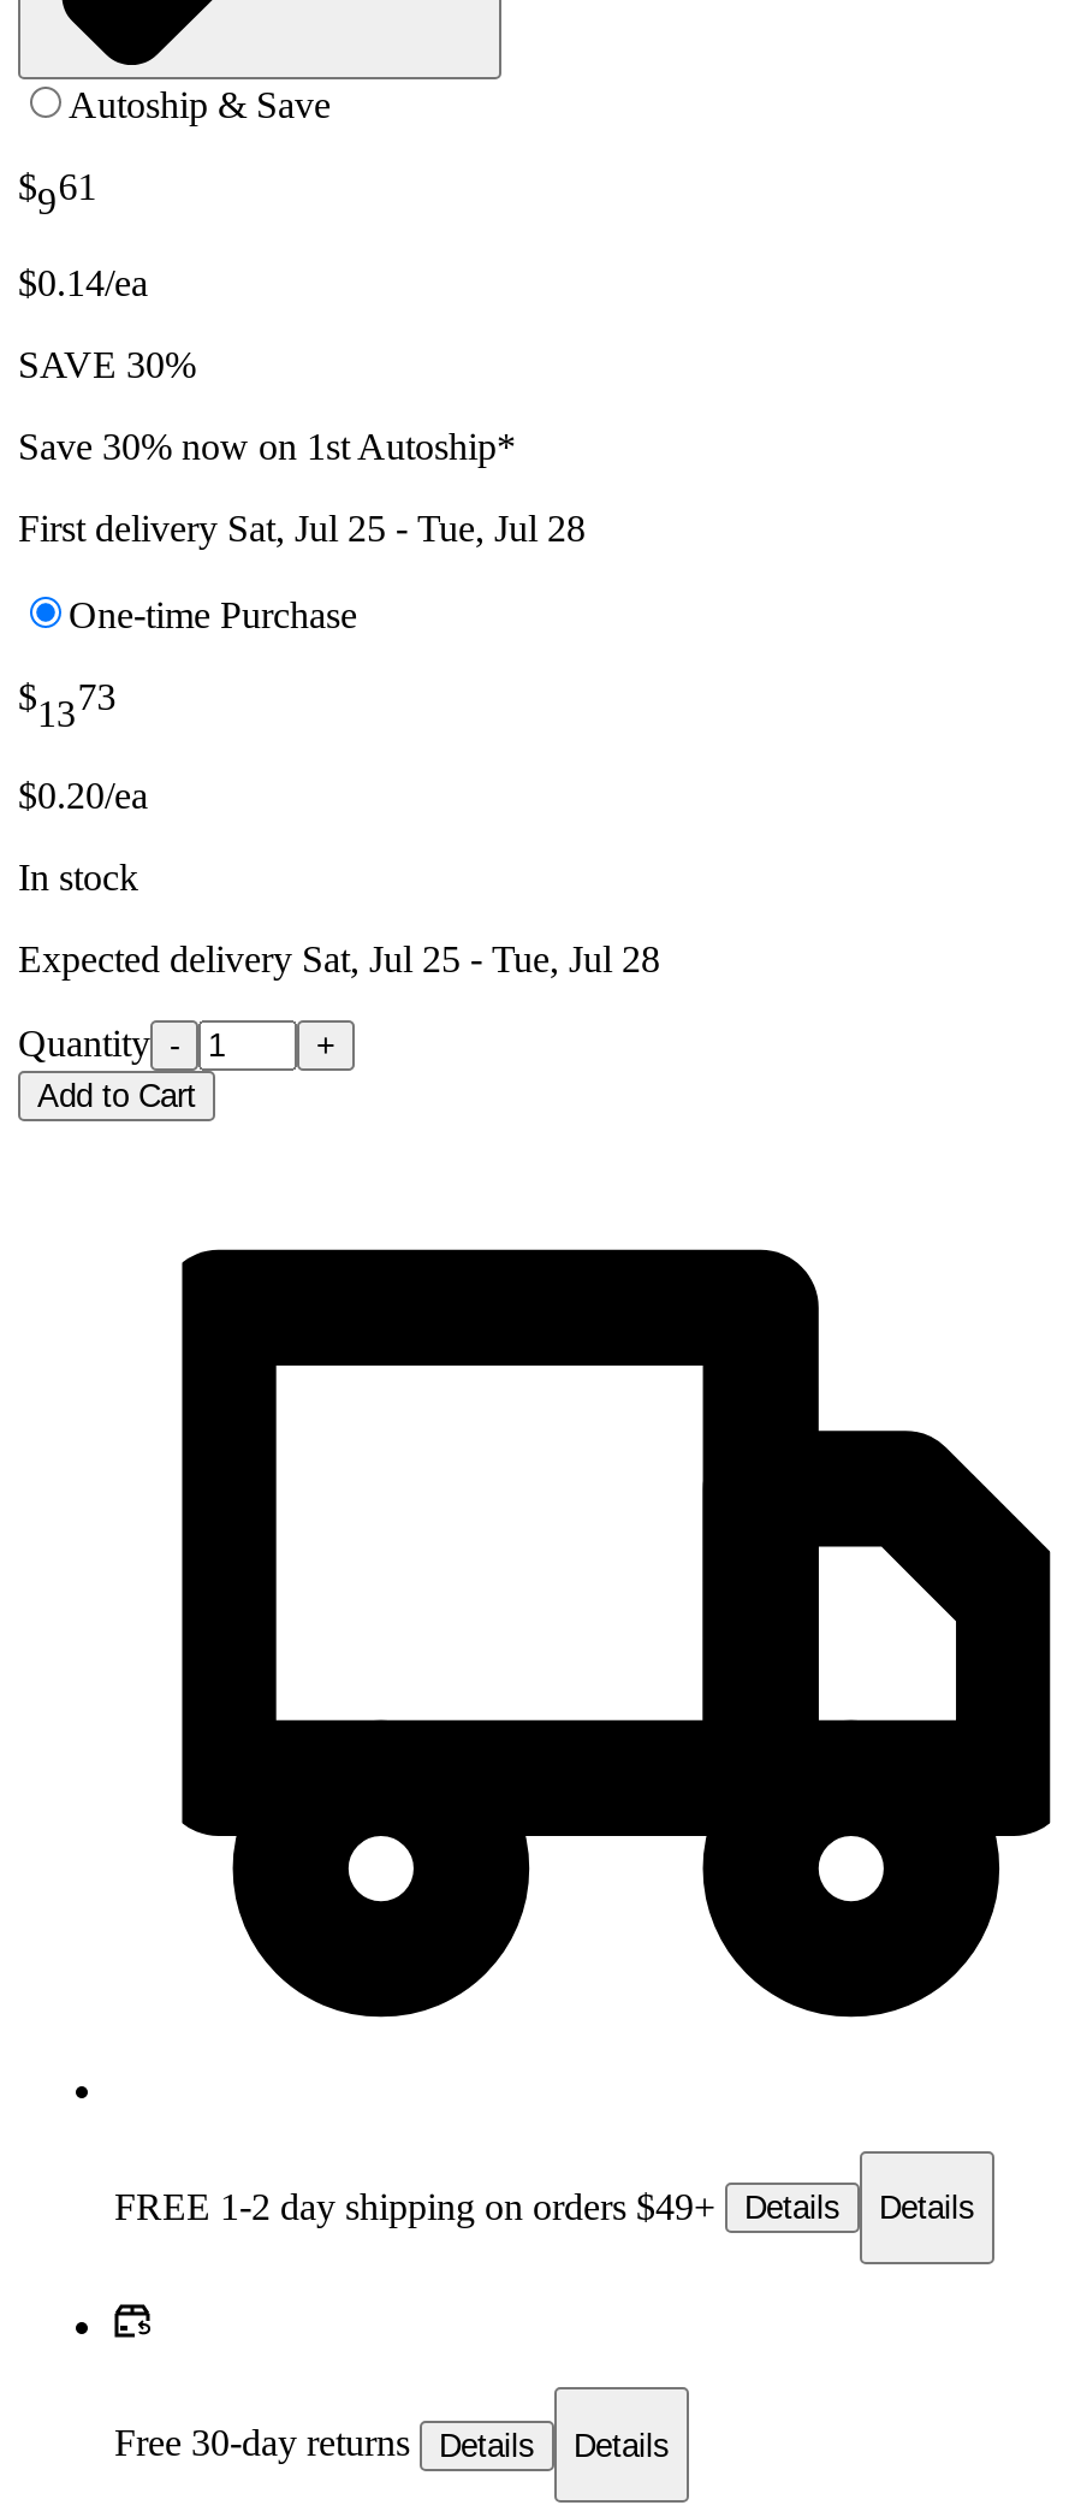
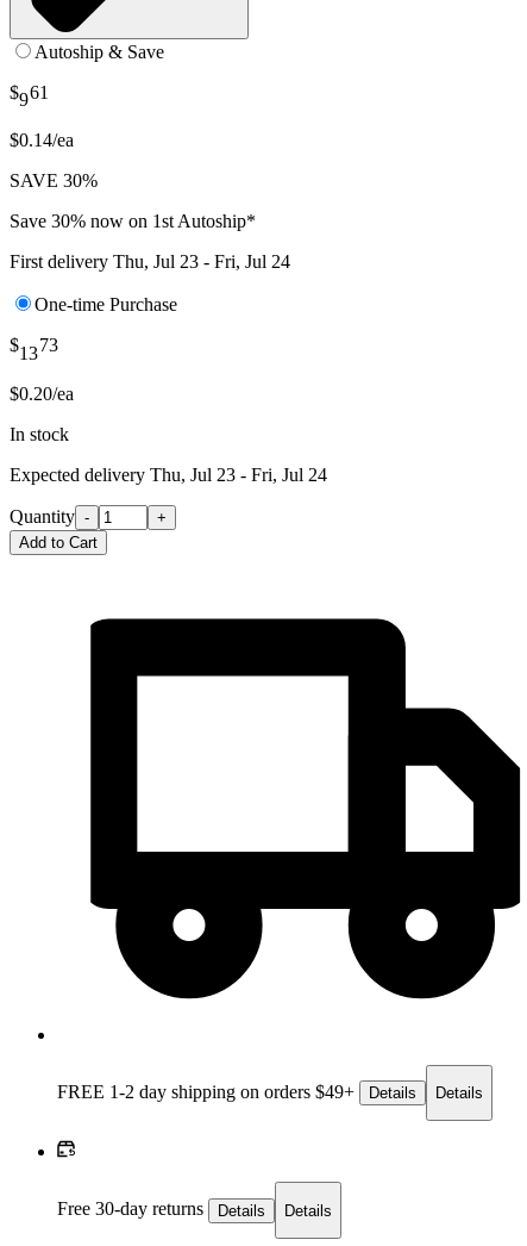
[18,509,586,550] First delivery Sat, Jul 25 - Tue, Jul 28 -> [10,252,290,272] First delivery Thu, Jul 23 - Fri, Jul 24
[18,938,660,979] Expected delivery Sat, Jul 25 - Tue, Jul 28 -> [10,464,327,484] Expected delivery Thu, Jul 23 - Fri, Jul 24

